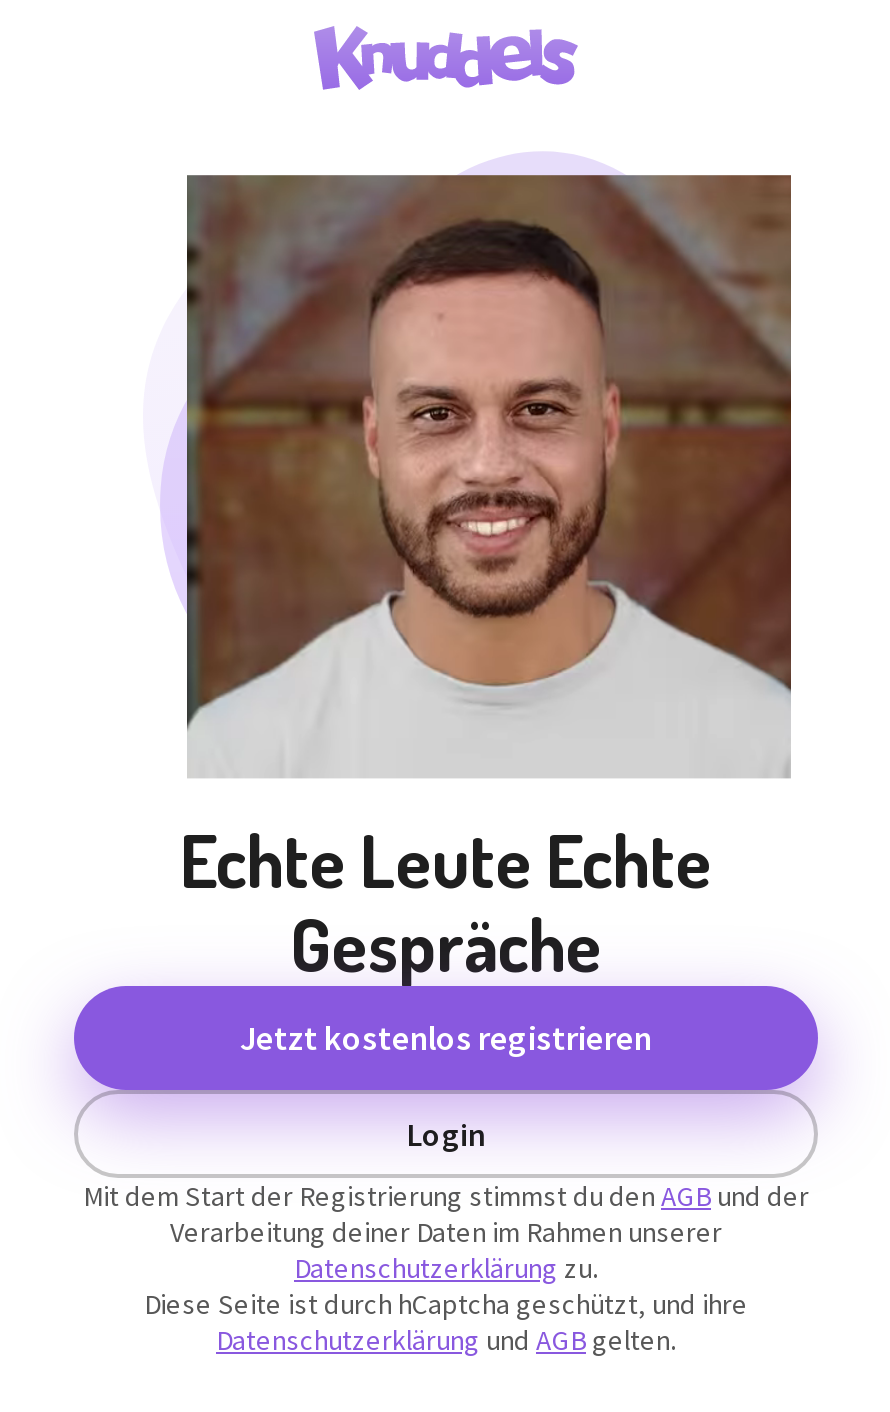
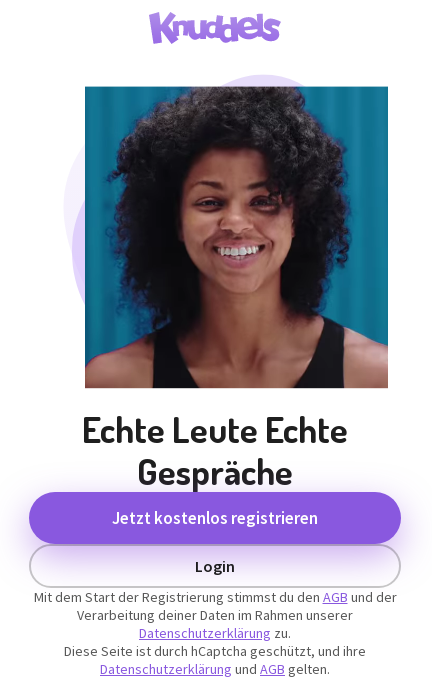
[184,174,794,778] [image] -> [84,86,389,389] [image]

